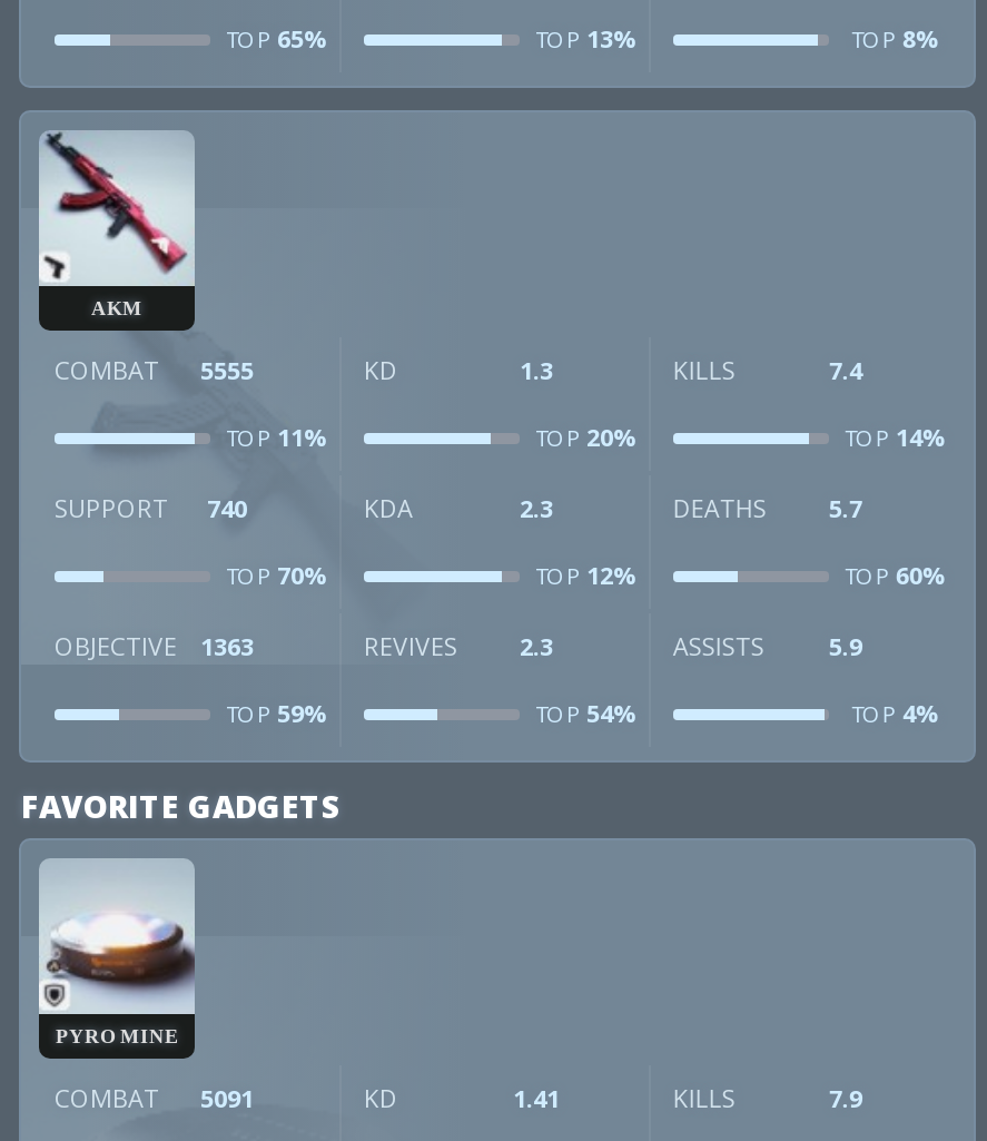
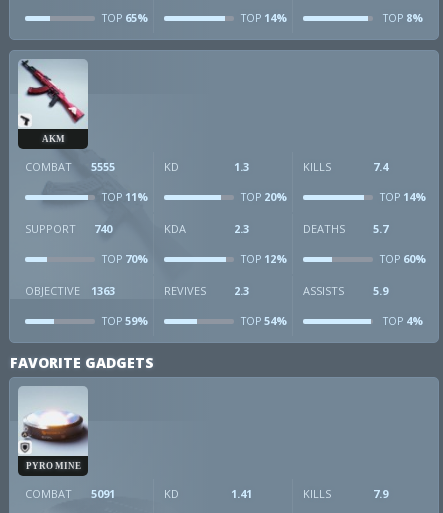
[535,21,637,55] TOP 13% -> [241,10,287,25] TOP 14%

